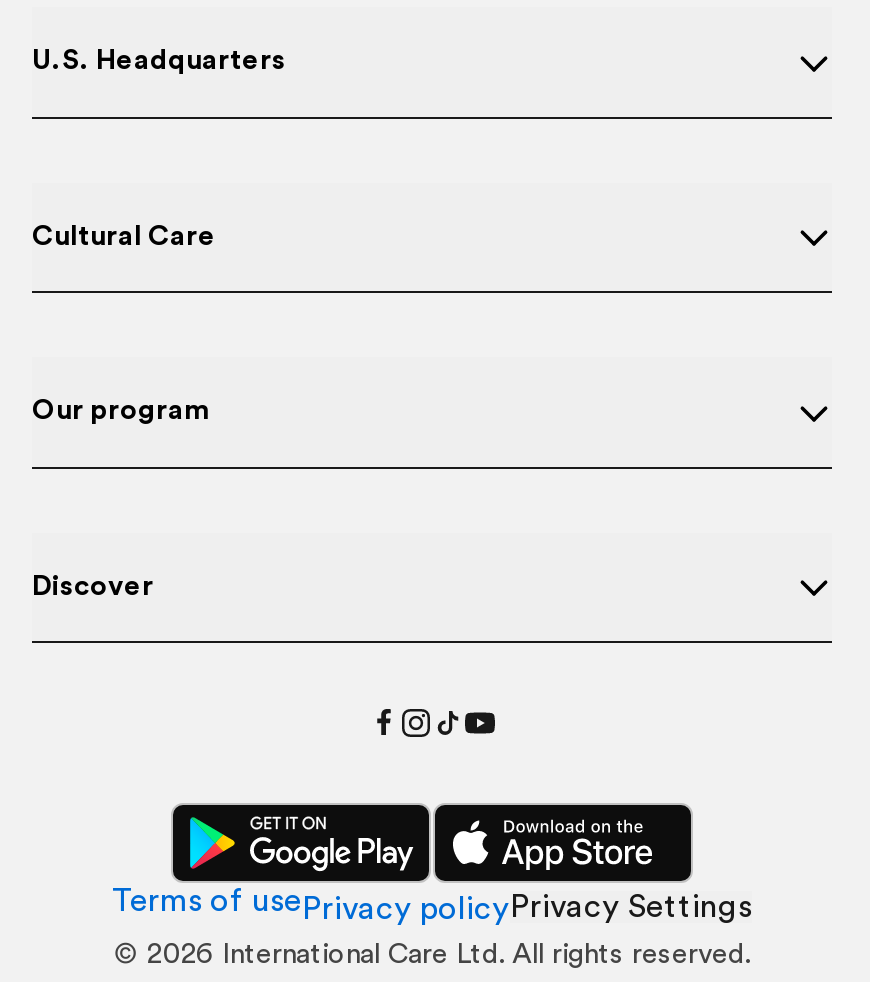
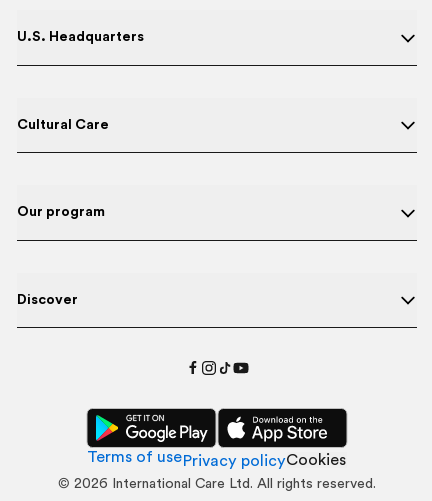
[112,884,752,928] Terms of usePrivacy policyPrivacy Settings -> [87,448,346,470] Terms of usePrivacy policyCookies

